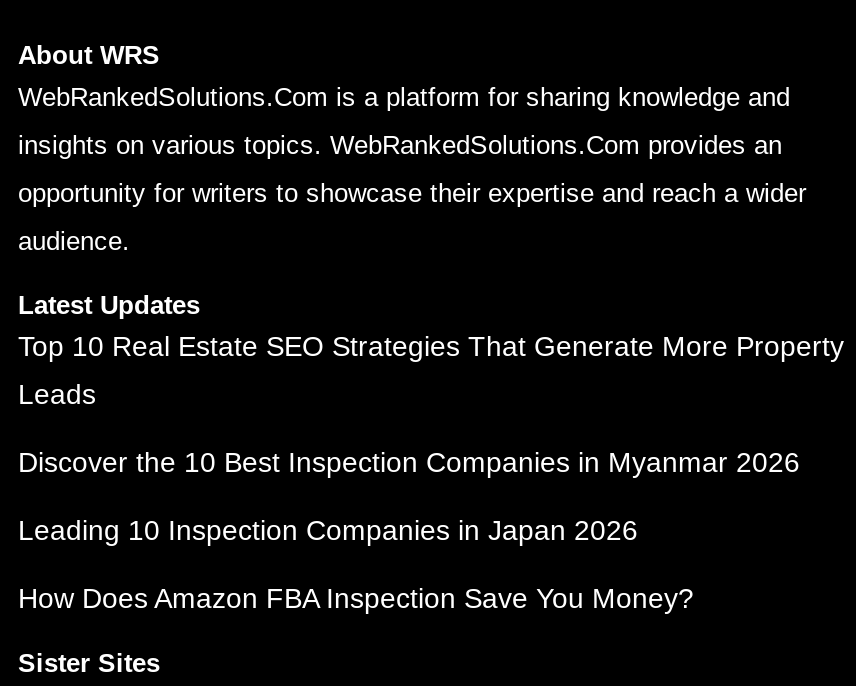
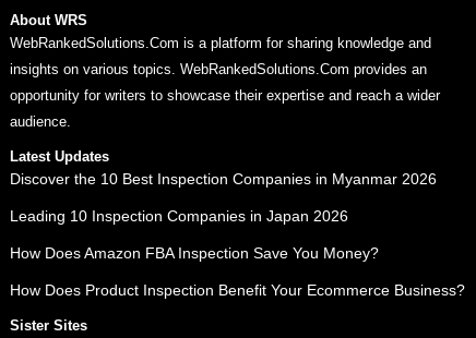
[18,331,844,411] Top 10 Real Estate SEO Strategies That Generate More Property | Leads -> none
moved [18,447,800,615] -> [10,171,437,262]: Discover the 10 Best Inspection Companies in Myanmar 2026 | Leading 10 Inspection Companies in Japan 2026 | How Does Amazon FBA Inspection Save You Money?
none -> [10,282,465,299] How Does Product Inspection Benefit Your Ecommerce Business?

